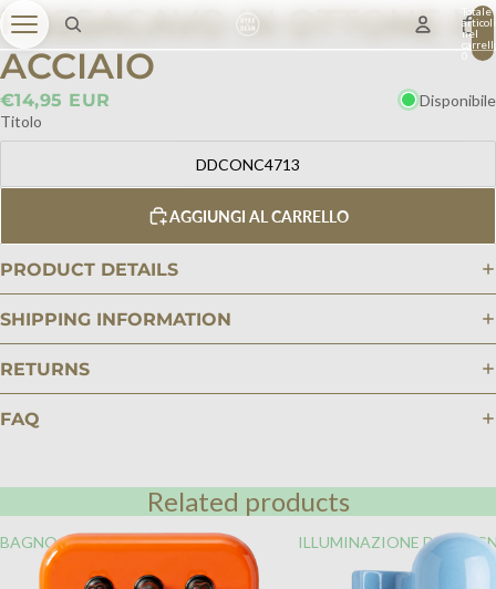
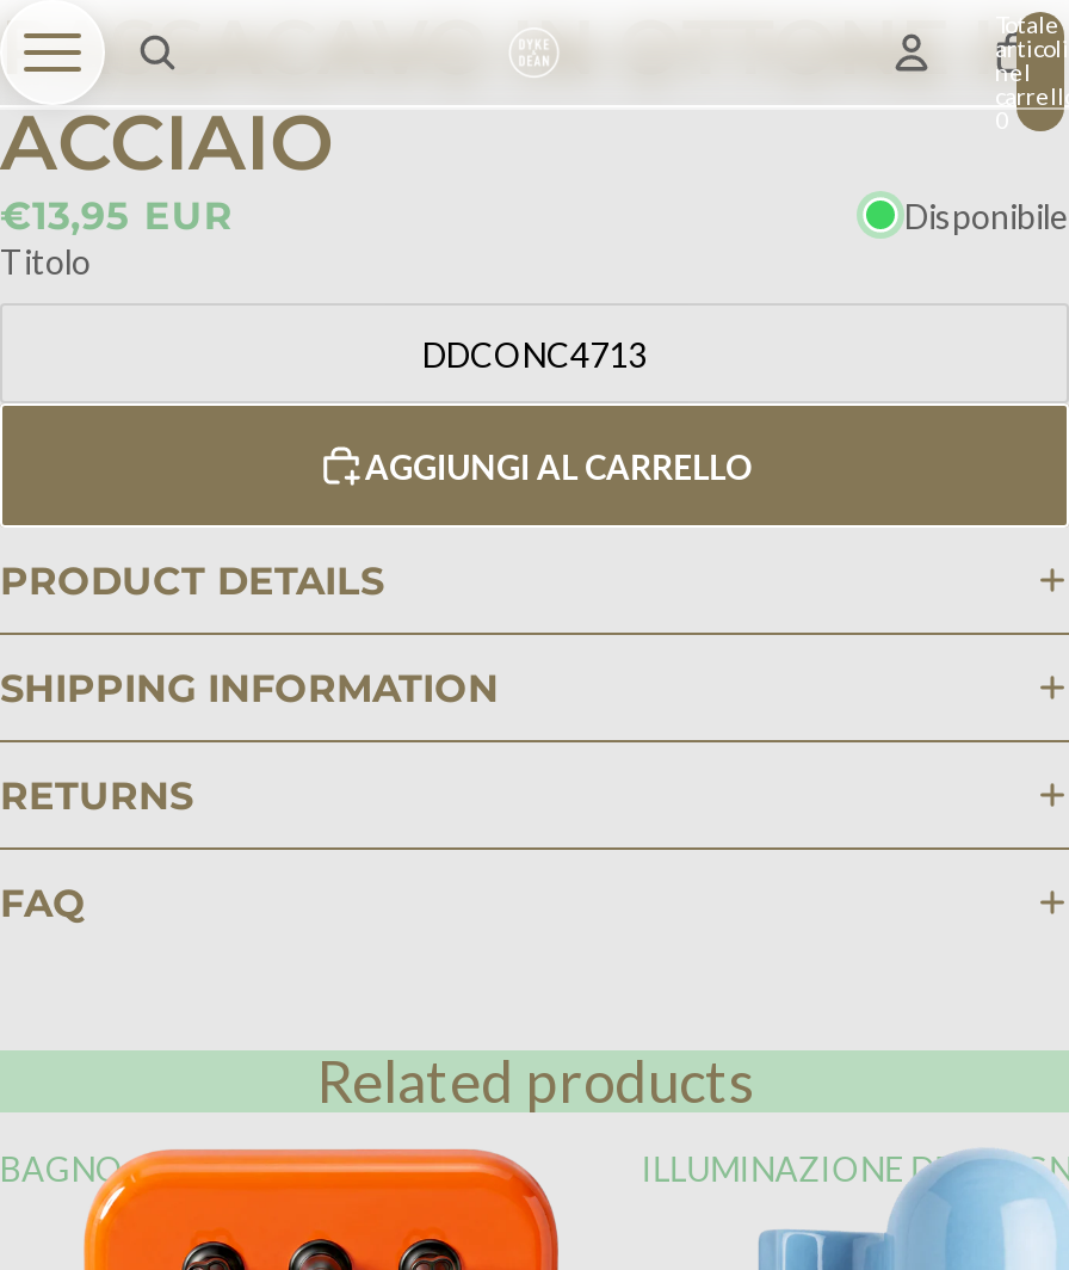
[0,89,110,110] €14,95 EUR -> [0,192,233,238] €13,95 EUR

